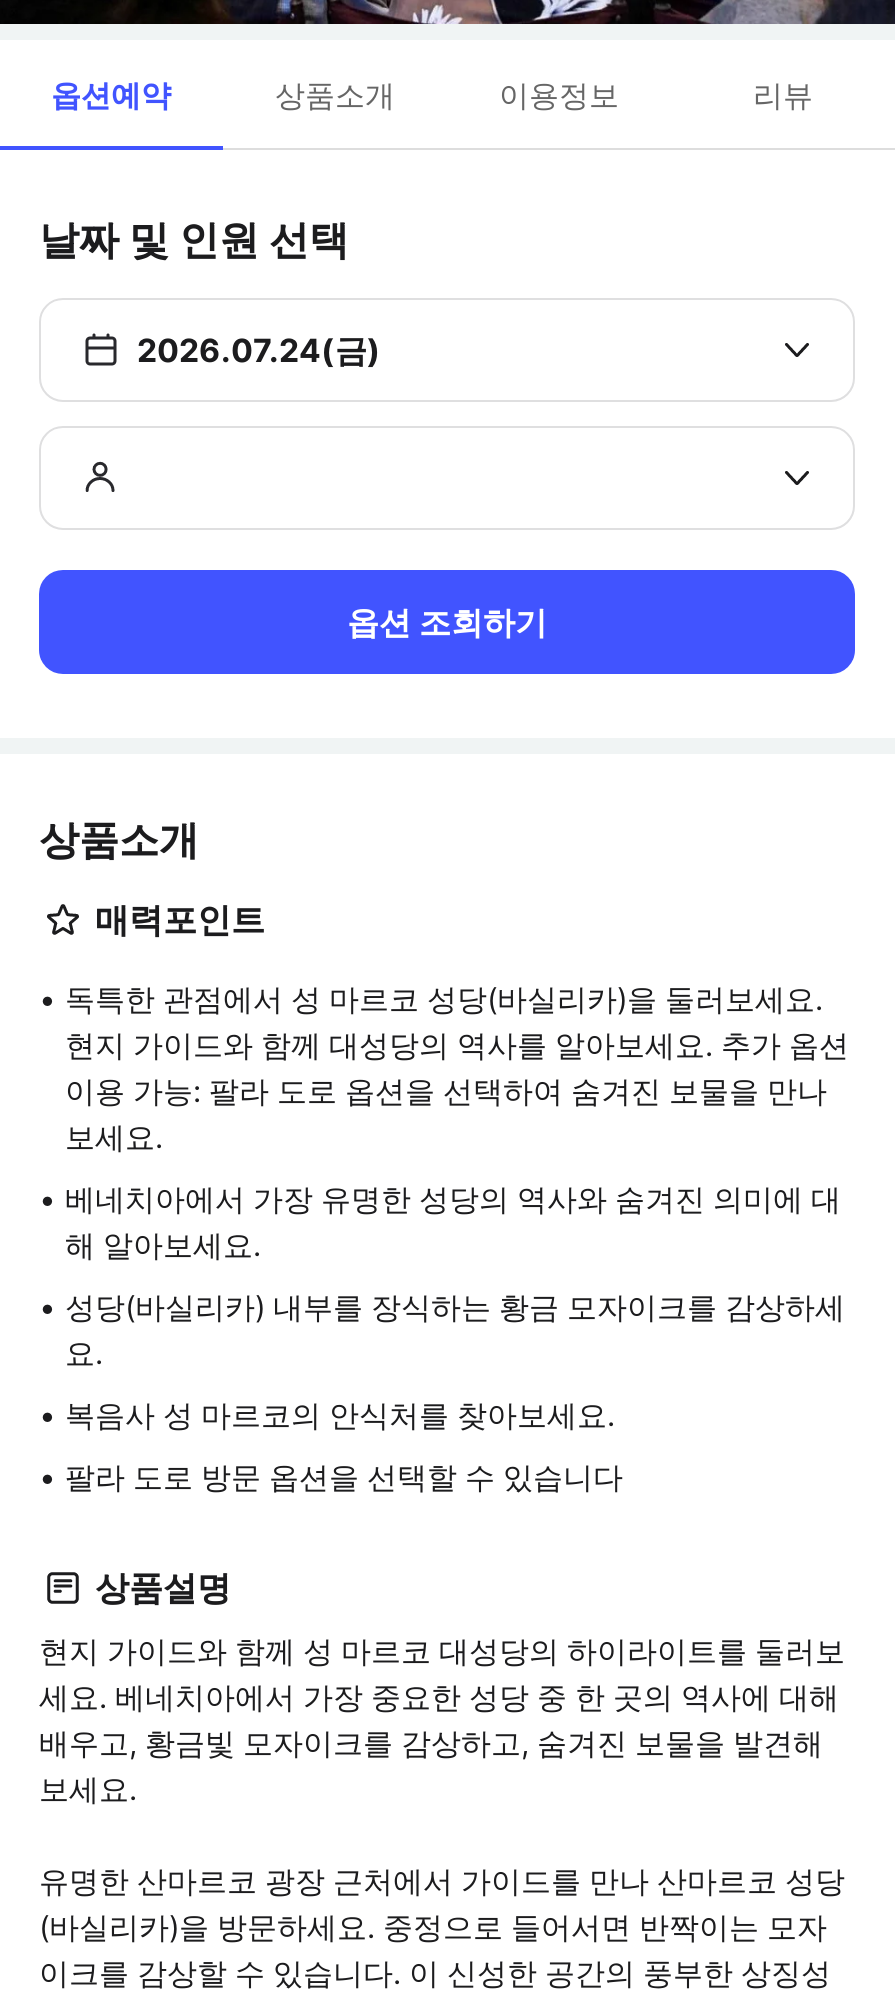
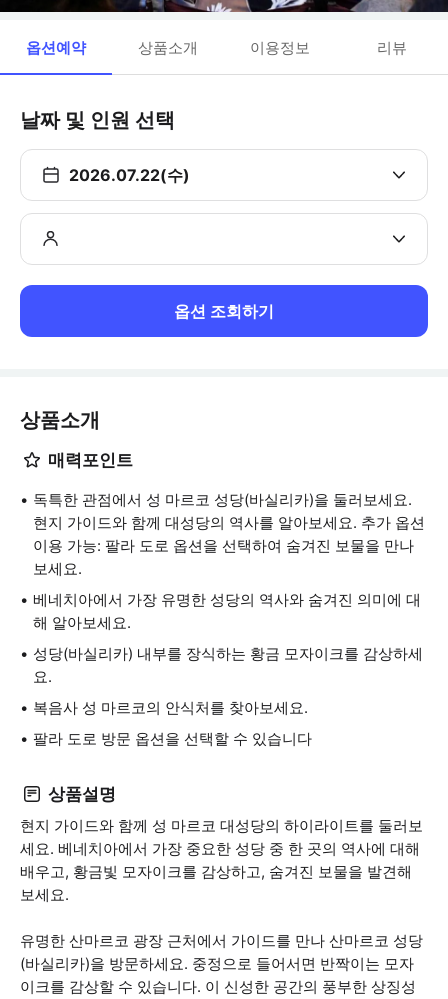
[137,330,381,370] 2026.07.24(금) -> [69,165,190,185] 2026.07.22(수)

